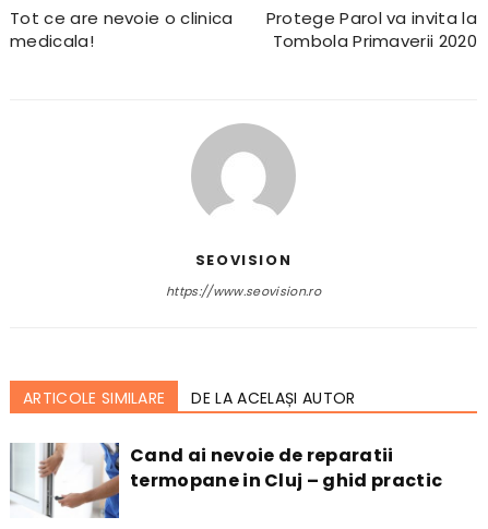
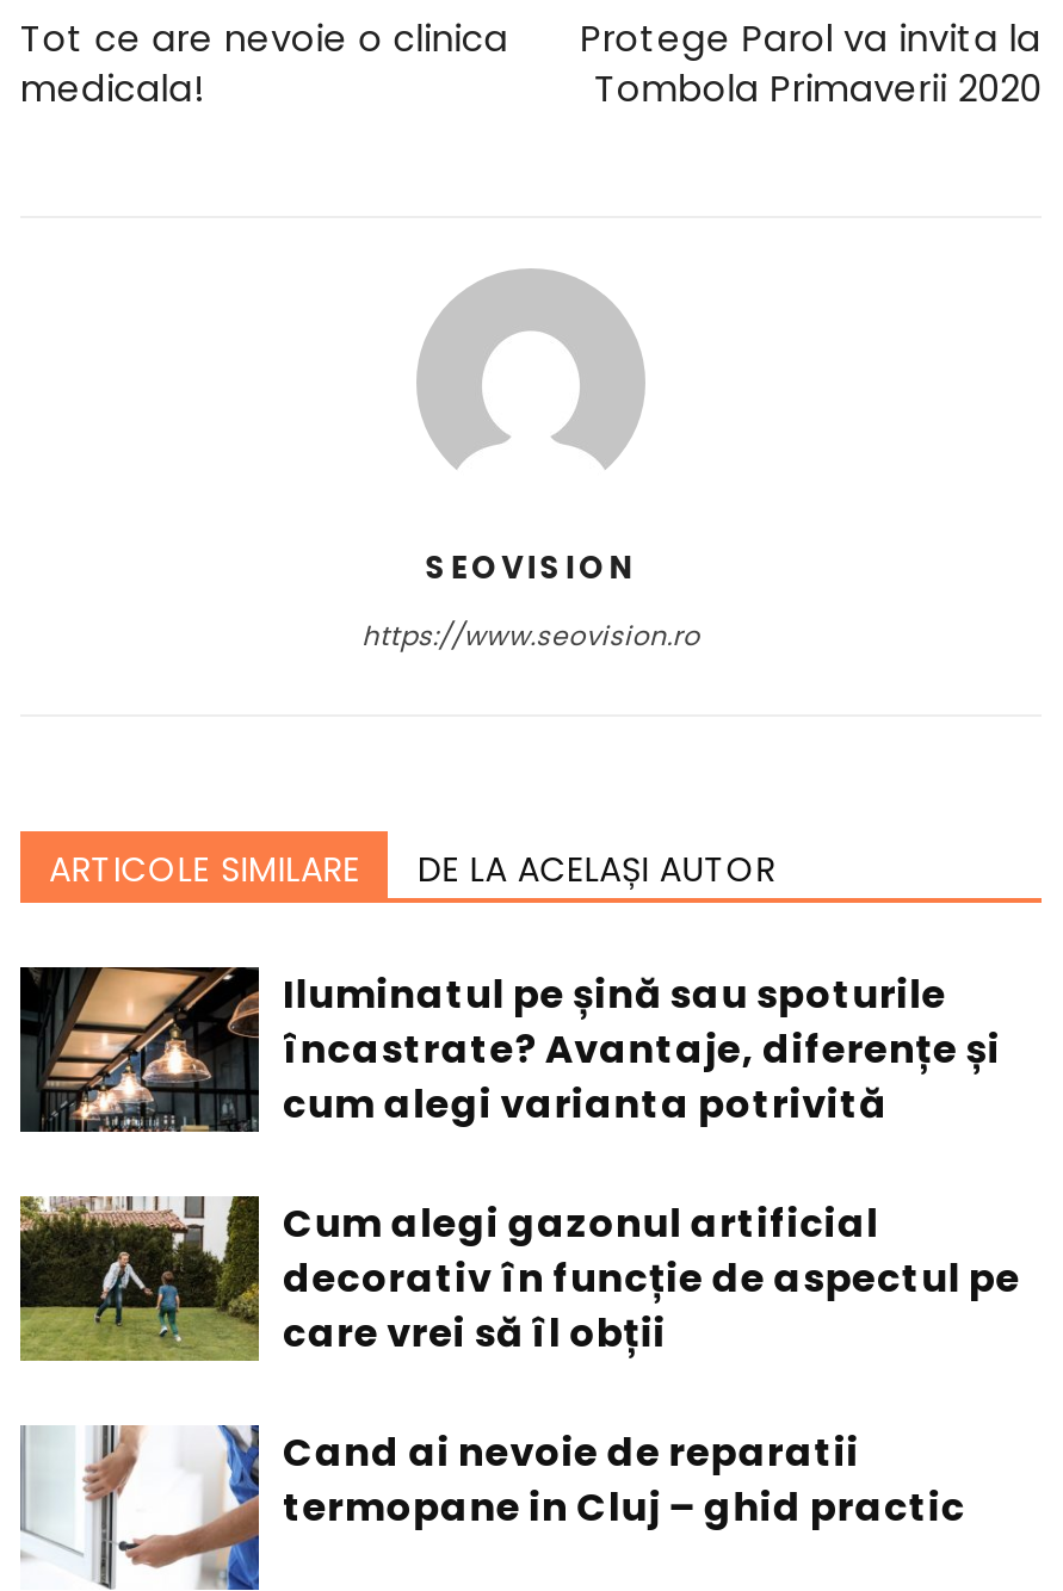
none -> [18,965,1021,1361] [image] | Iluminatul pe șină sau spoturile | încastrate? Avantaje, diferențe și | cum alegi varianta potrivită | Cum alegi gazonul artificial | decorativ în funcție de aspectul pe | care vrei să îl obții
none -> [18,1194,249,1363] [image]

